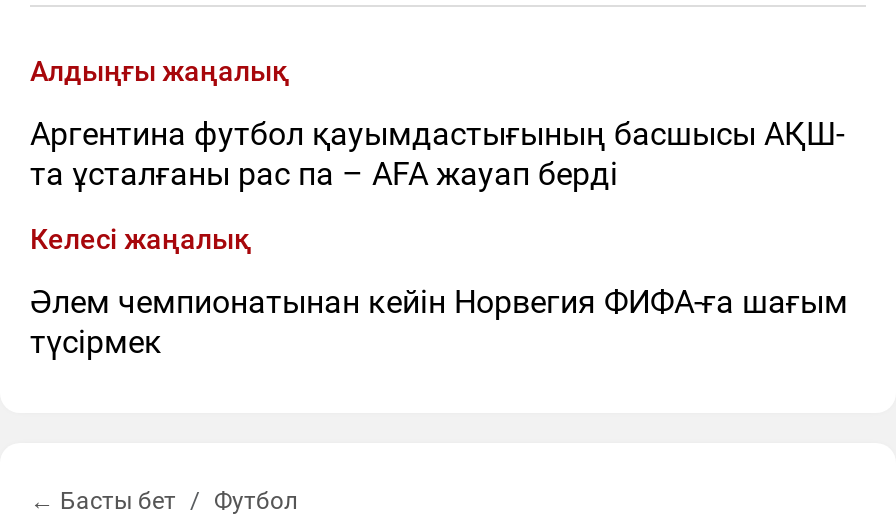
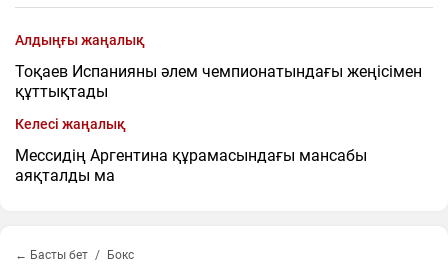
[30,115,844,193] Аргентина футбол қауымдастығының басшысы АҚШ- | та ұсталғаны рас па – AFA жауап берді -> [15,62,422,101] Тоқаев Испанияны әлем чемпионатындағы жеңісімен | құттықтады
[30,283,848,361] Әлем чемпионатынан кейін Норвегия ФИФА-ға шағым | түсірмек -> [15,146,367,185] Мессидің Аргентина құрамасындағы мансабы | аяқталды ма
[214,487,298,515] Футбол -> [107,248,134,262] Бокс

